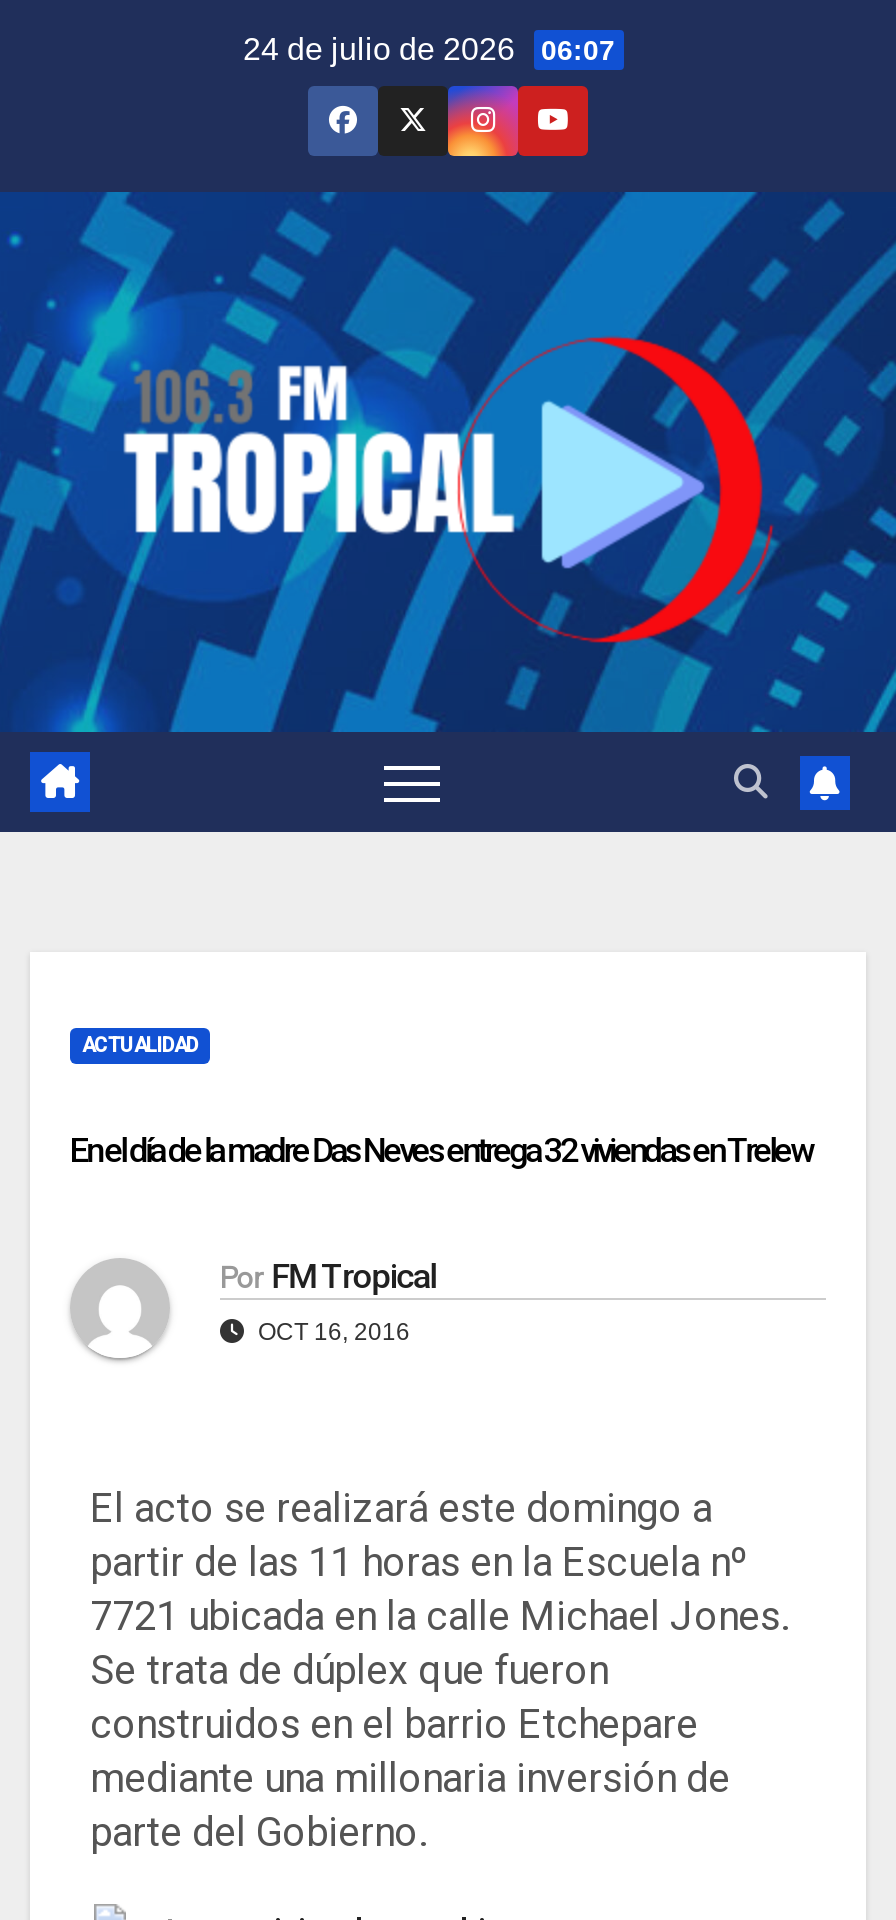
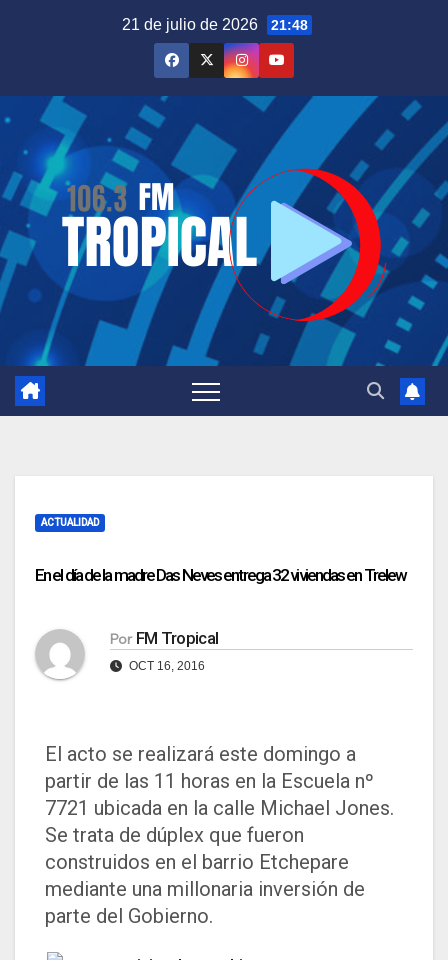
[243,32,615,66] 24 de julio de 2026 06:07 -> [121,16,307,33] 21 de julio de 2026 21:48

